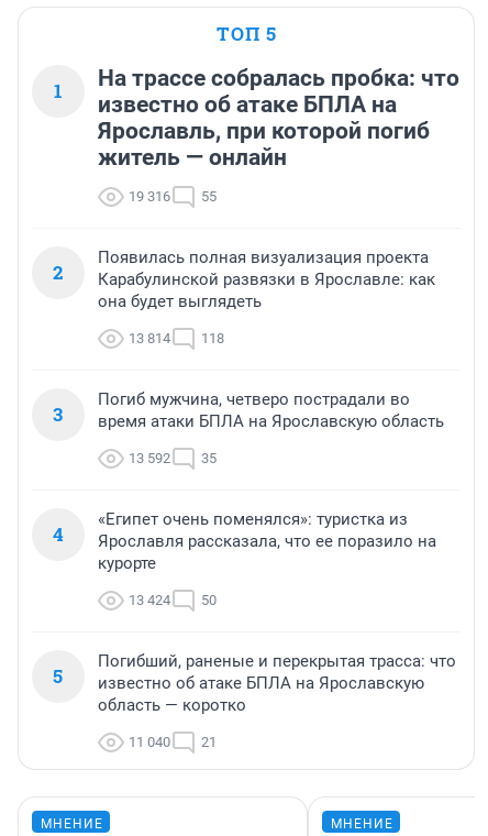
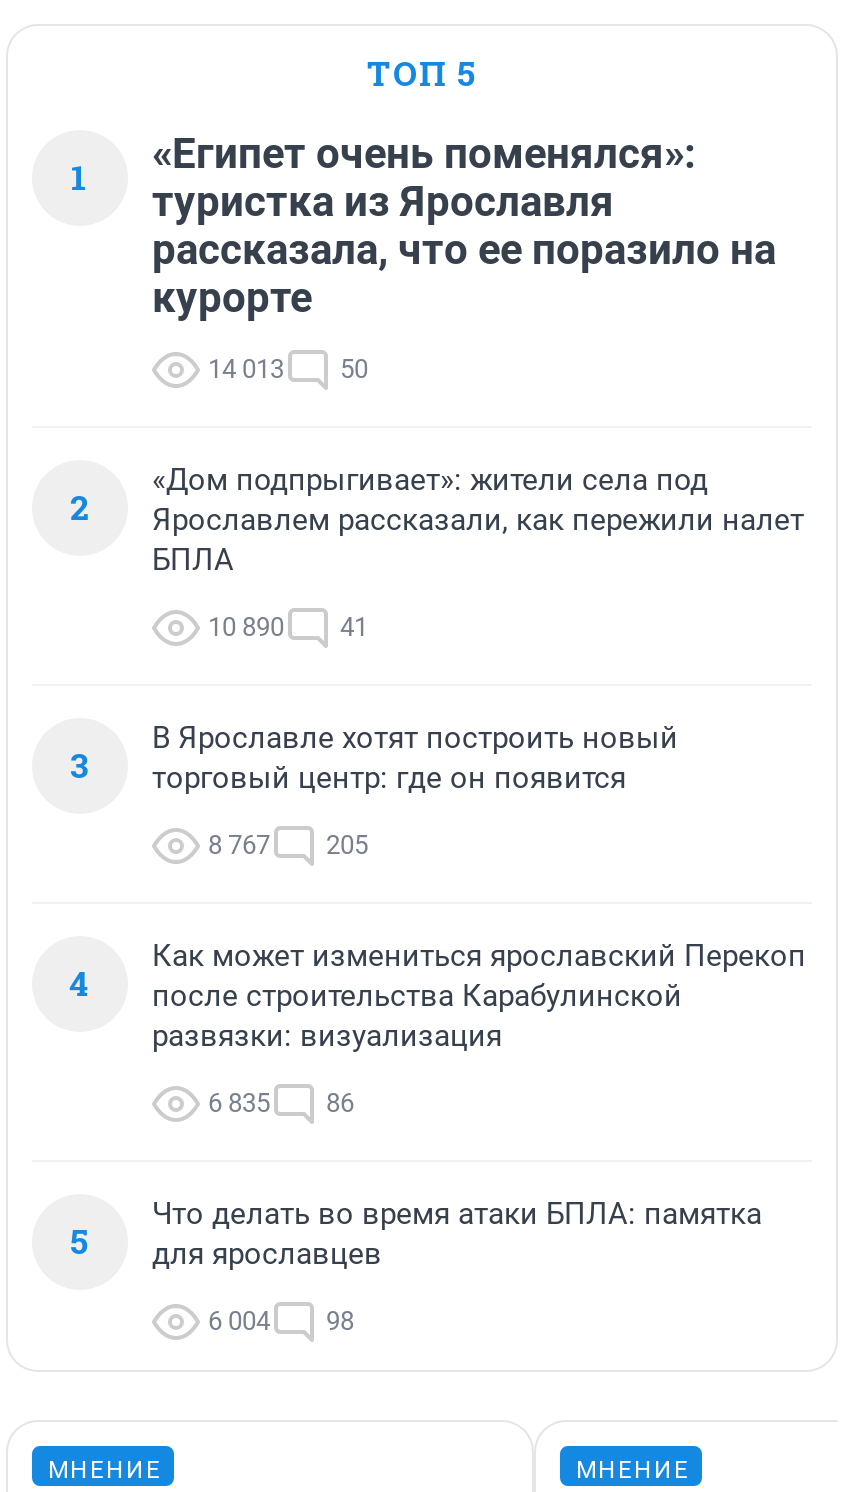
[98,65,459,170] На трассе собралась пробка: что | известно об атаке БПЛА на | Ярославль, при которой погиб | житель — онлайн -> [152,129,776,321] «Египет очень поменялся»: | туристка из Ярославля | рассказала, что ее поразило на | курорте
[129,188,217,204] 19 316 | 55 -> [208,353,368,383] 14 013 | 50
[98,247,435,311] Появилась полная визуализация проекта | Карабулинской развязки в Ярославле: как | она будет выглядеть -> [152,461,804,577] «Дом подпрыгивает»: жители села под | Ярославлем рассказали, как пережили налет | БПЛА
[129,330,224,346] 13 814 | 118 -> [208,611,368,641] 10 890 | 41
[98,389,444,431] Погиб мужчина, четверо пострадали во | время атаки БПЛА на Ярославскую область -> [152,719,678,795] В Ярославле хотят построить новый | торговый центр: где он появится
[129,450,217,466] 13 592 | 35 -> [208,829,368,859] 8 767 | 205
[98,509,436,573] «Египет очень поменялся»: туристка из | Ярославля рассказала, что ее поразило на | курорте -> [152,937,806,1053] Как может измениться ярославский Перекоп | после строительства Карабулинской | развязки: визуализация
[129,591,217,608] 13 424 | 50 -> [208,1087,354,1117] 6 835 | 86
[98,651,456,715] Погибший, раненые и перекрытая трасса: что | известно об атаке БПЛА на Ярославскую | область — коротко -> [152,1195,762,1271] Что делать во время атаки БПЛА: памятка | для ярославцев
[129,733,217,750] 11 040 | 21 -> [208,1305,354,1335] 6 004 | 98

